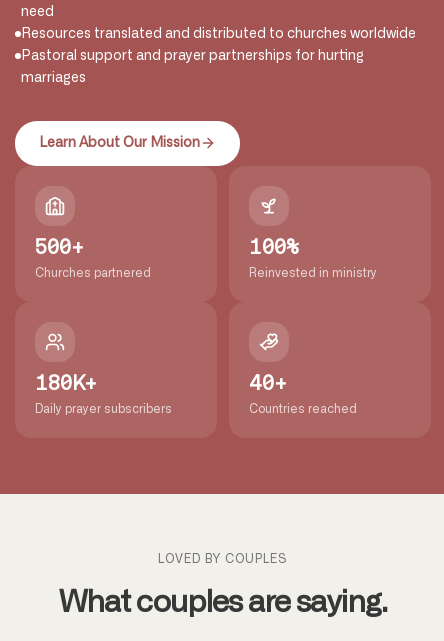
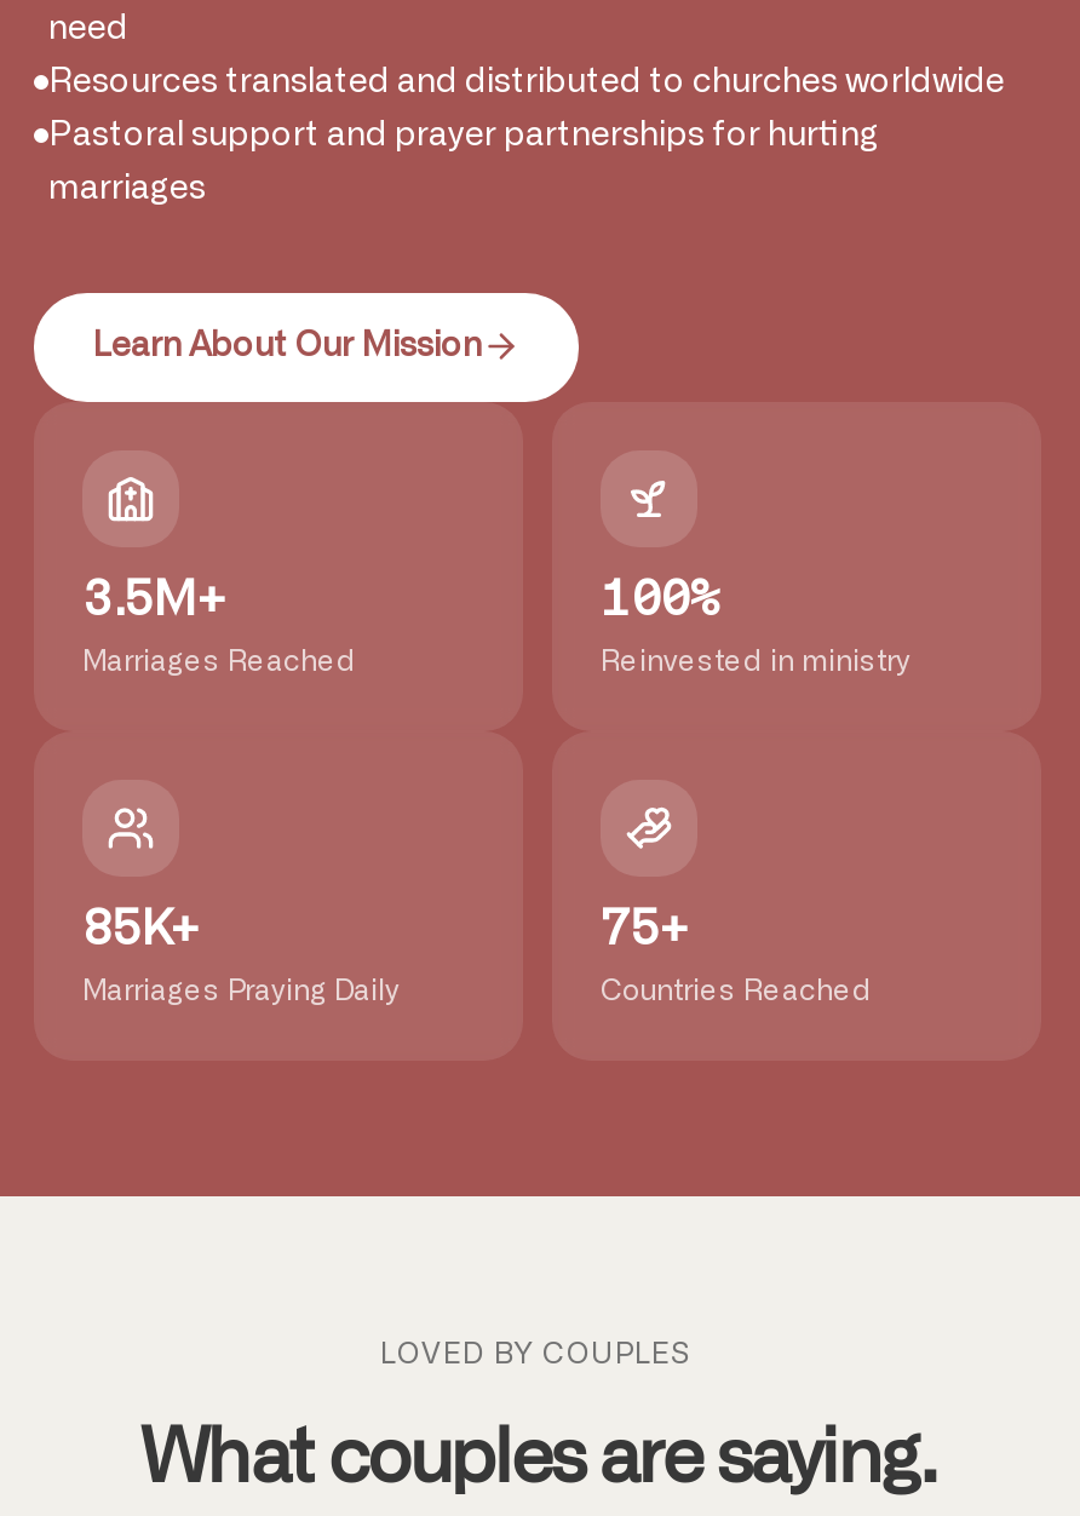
[35,238,151,279] 500+ | Churches partnered -> [82,575,356,675] 3.5M+ | Marriages Reached
[35,374,172,415] 180K+ | Daily prayer subscribers -> [82,905,400,1004] 85K+ | Marriages Praying Daily
[249,374,357,415] 40+ | Countries reached -> [601,905,872,1004] 75+ | Countries Reached

